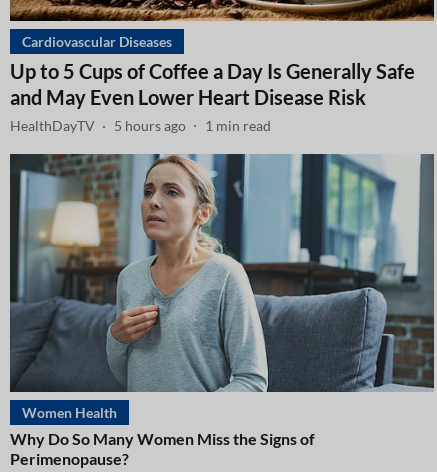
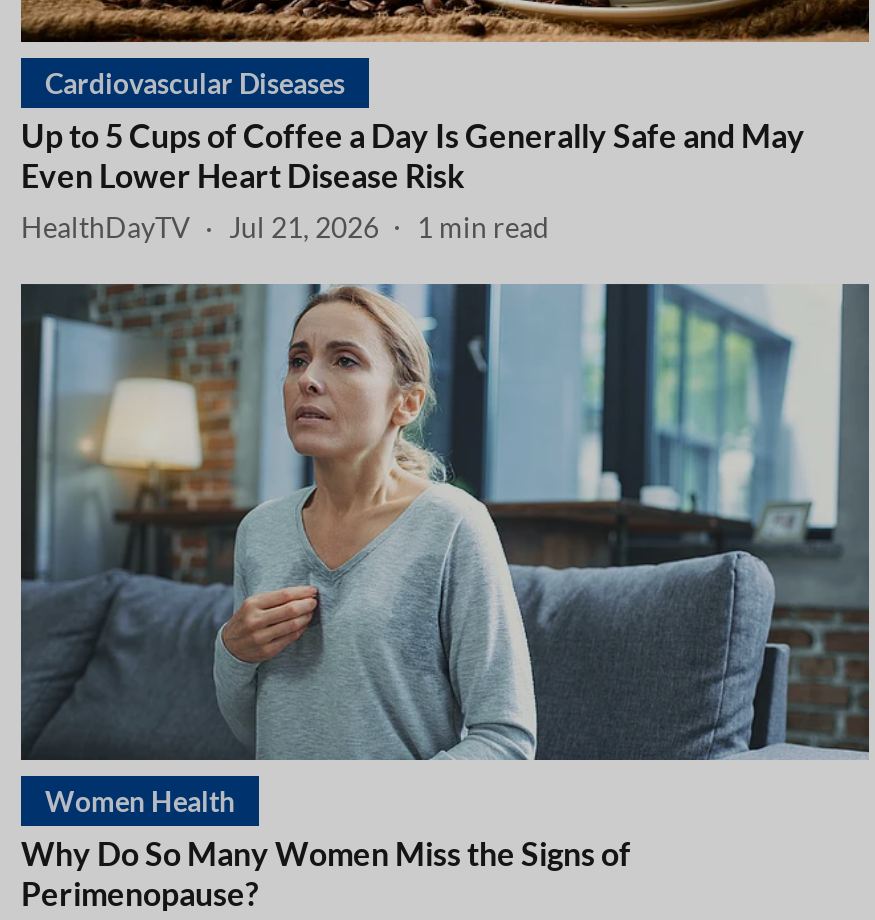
[10,117,271,134] HealthDayTV 5 hours ago 1 min read -> [21,210,549,244] HealthDayTV Jul 21, 2026 1 min read

